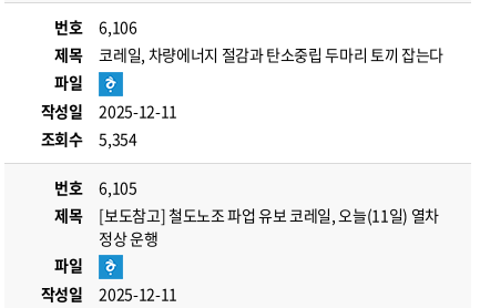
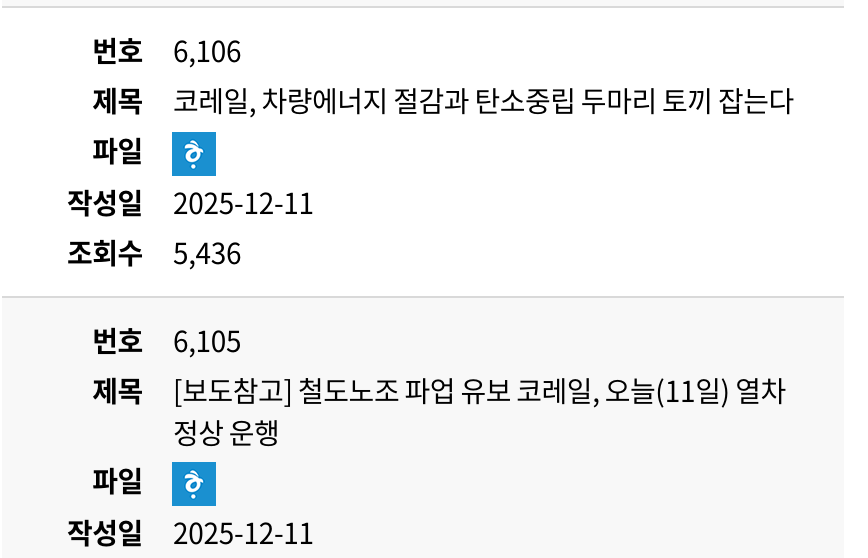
[40,127,137,150] 조회수 5,354 -> [67,232,241,272] 조회수 5,436

